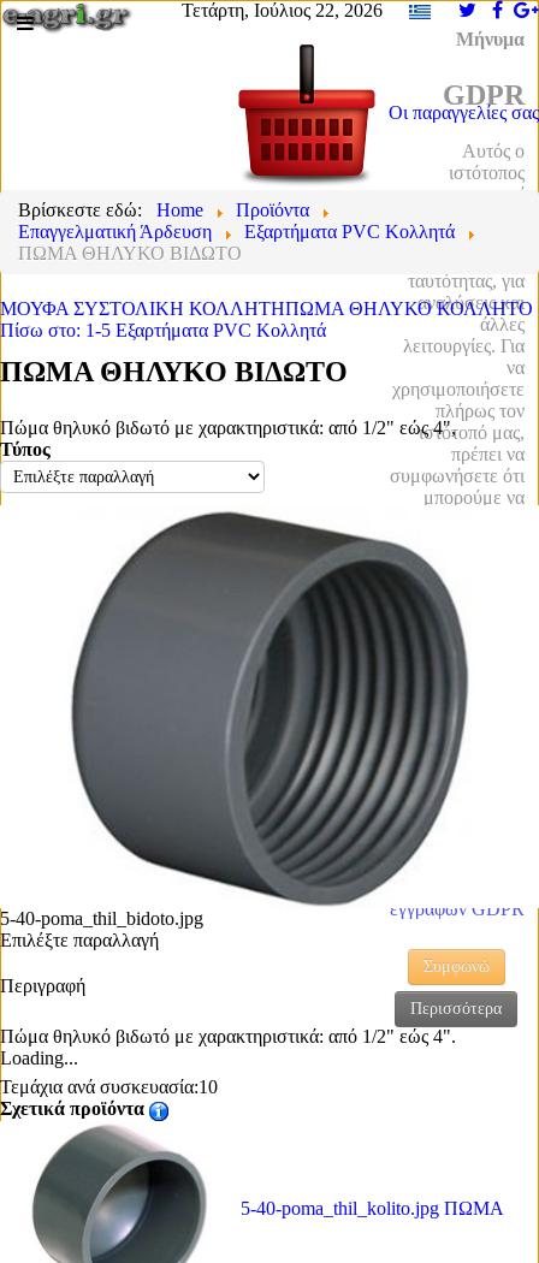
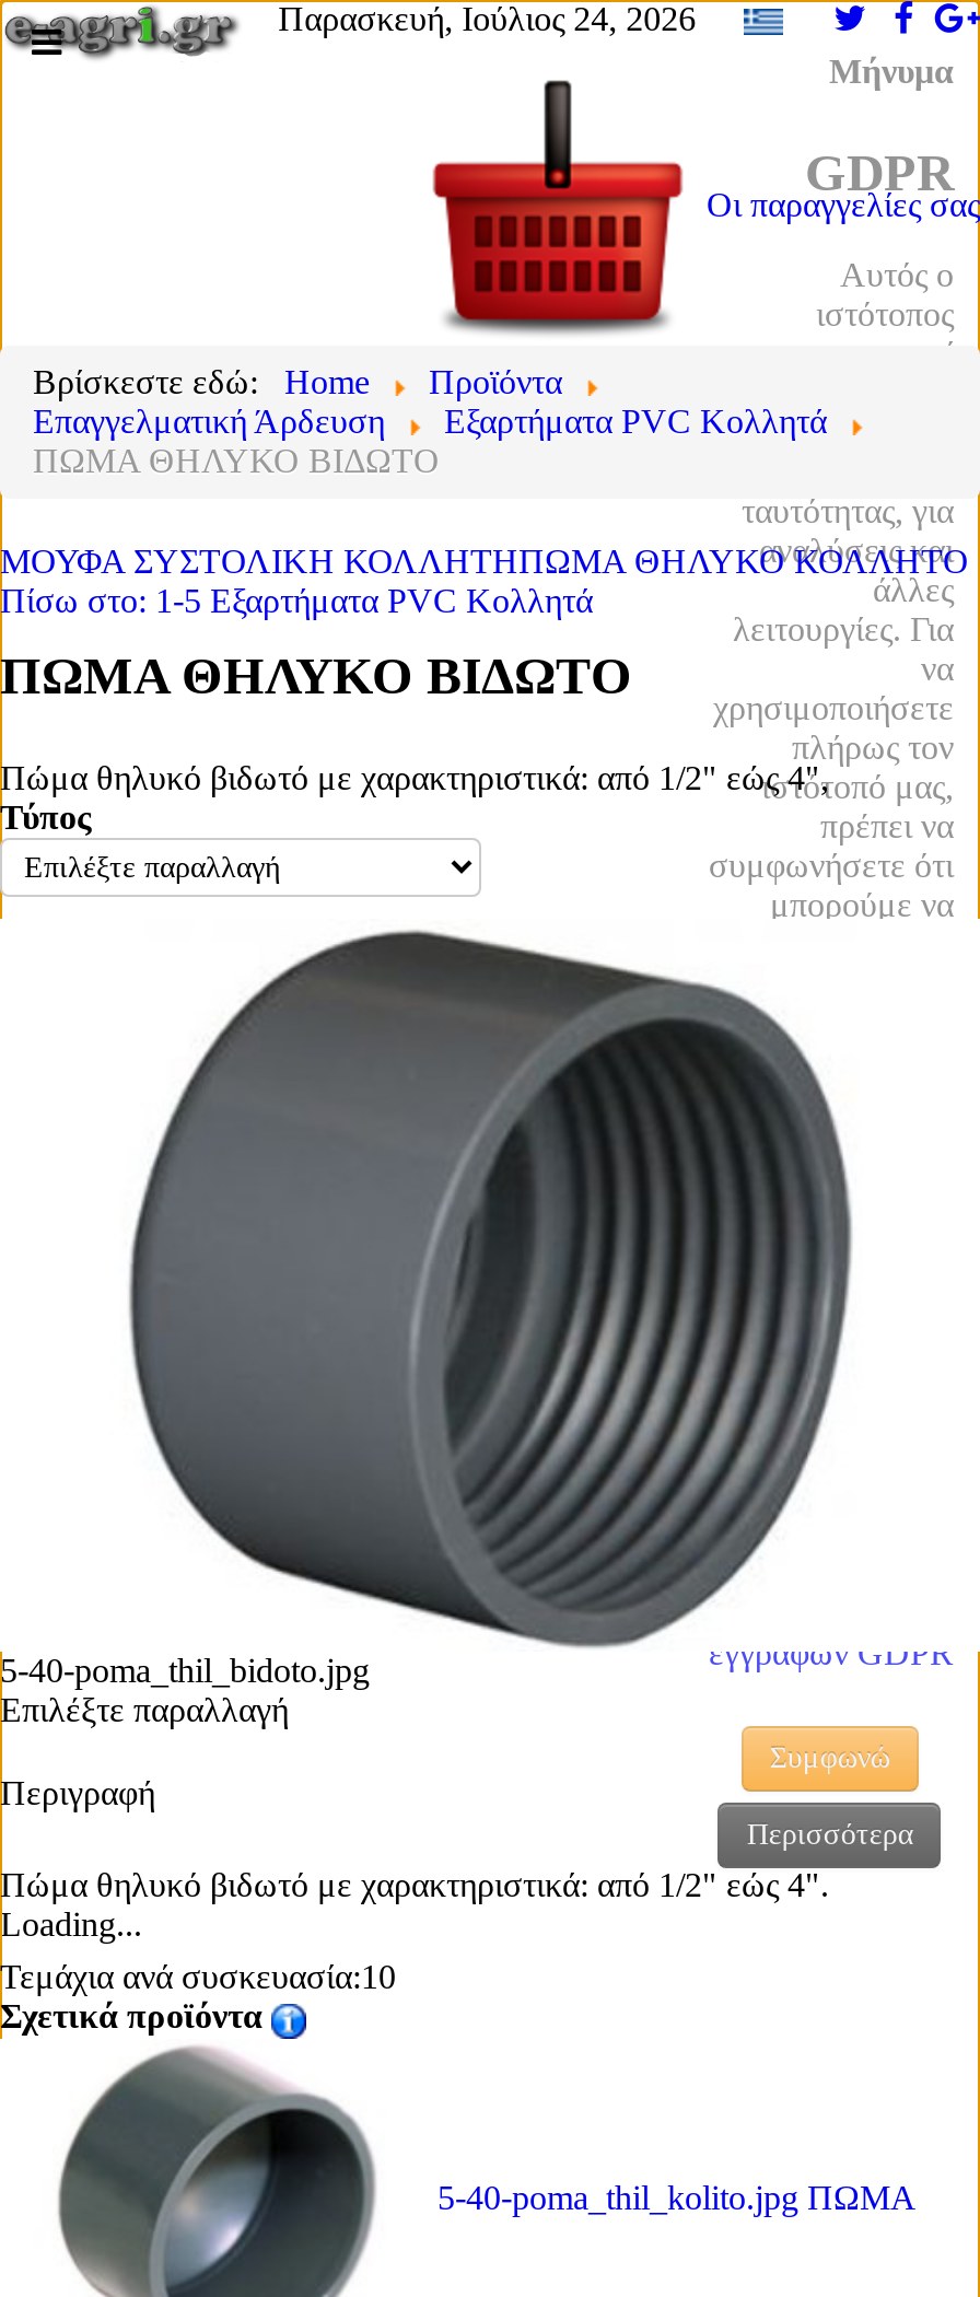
[182,0,383,20] Τετάρτη, Ιούλιος 22, 2026 -> [278,0,696,37] Παρασκευή, Ιούλιος 24, 2026

